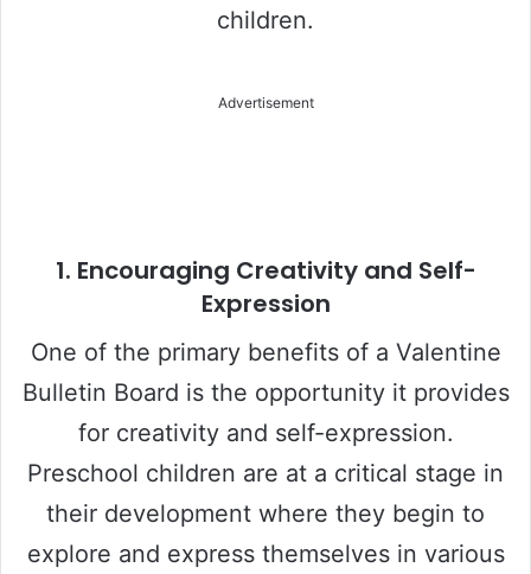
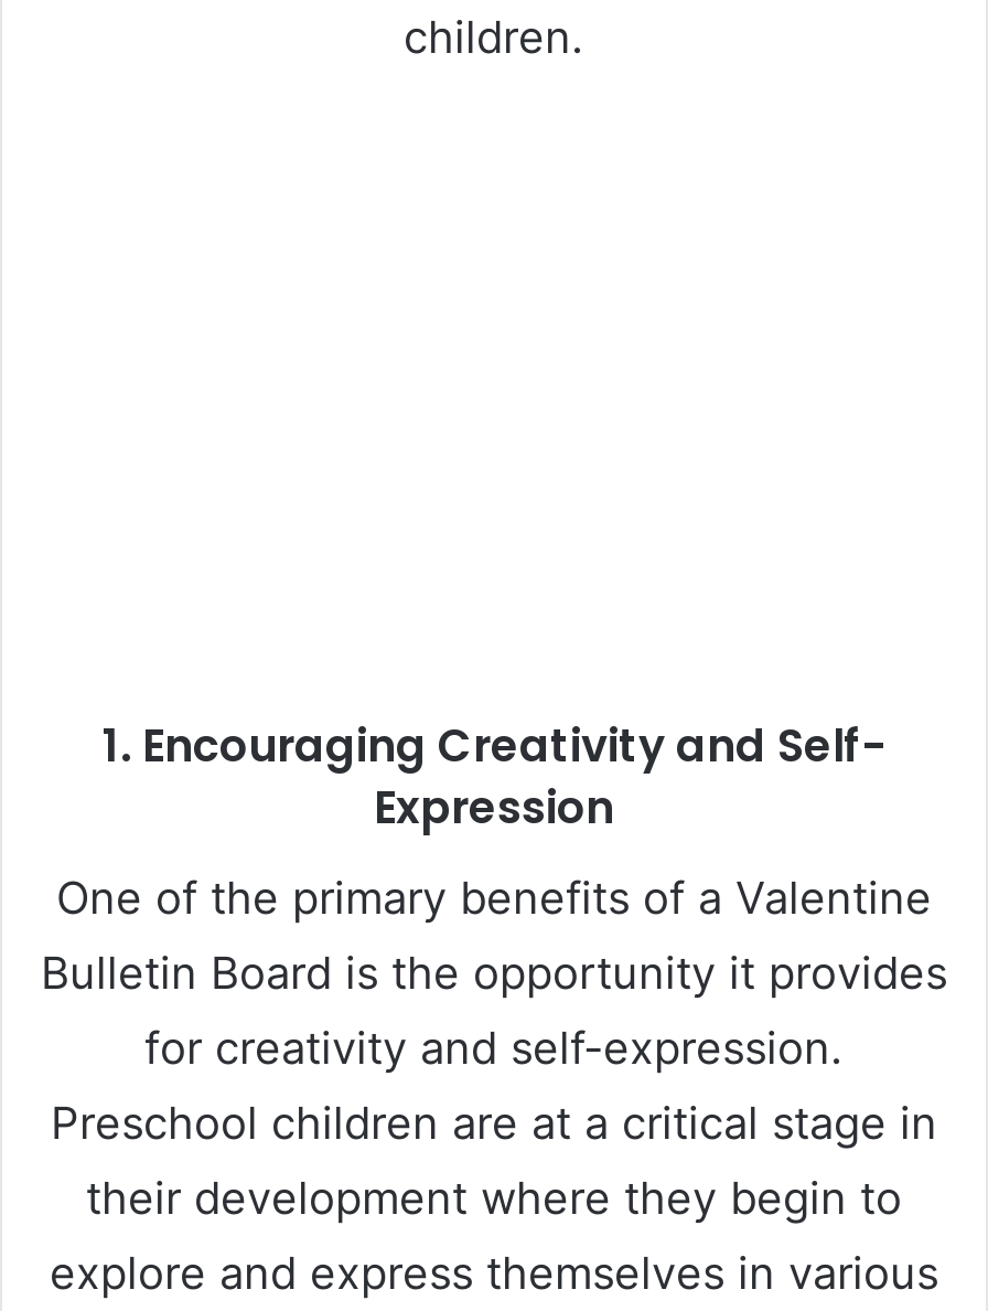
[217,94,314,112] Advertisement -> none

